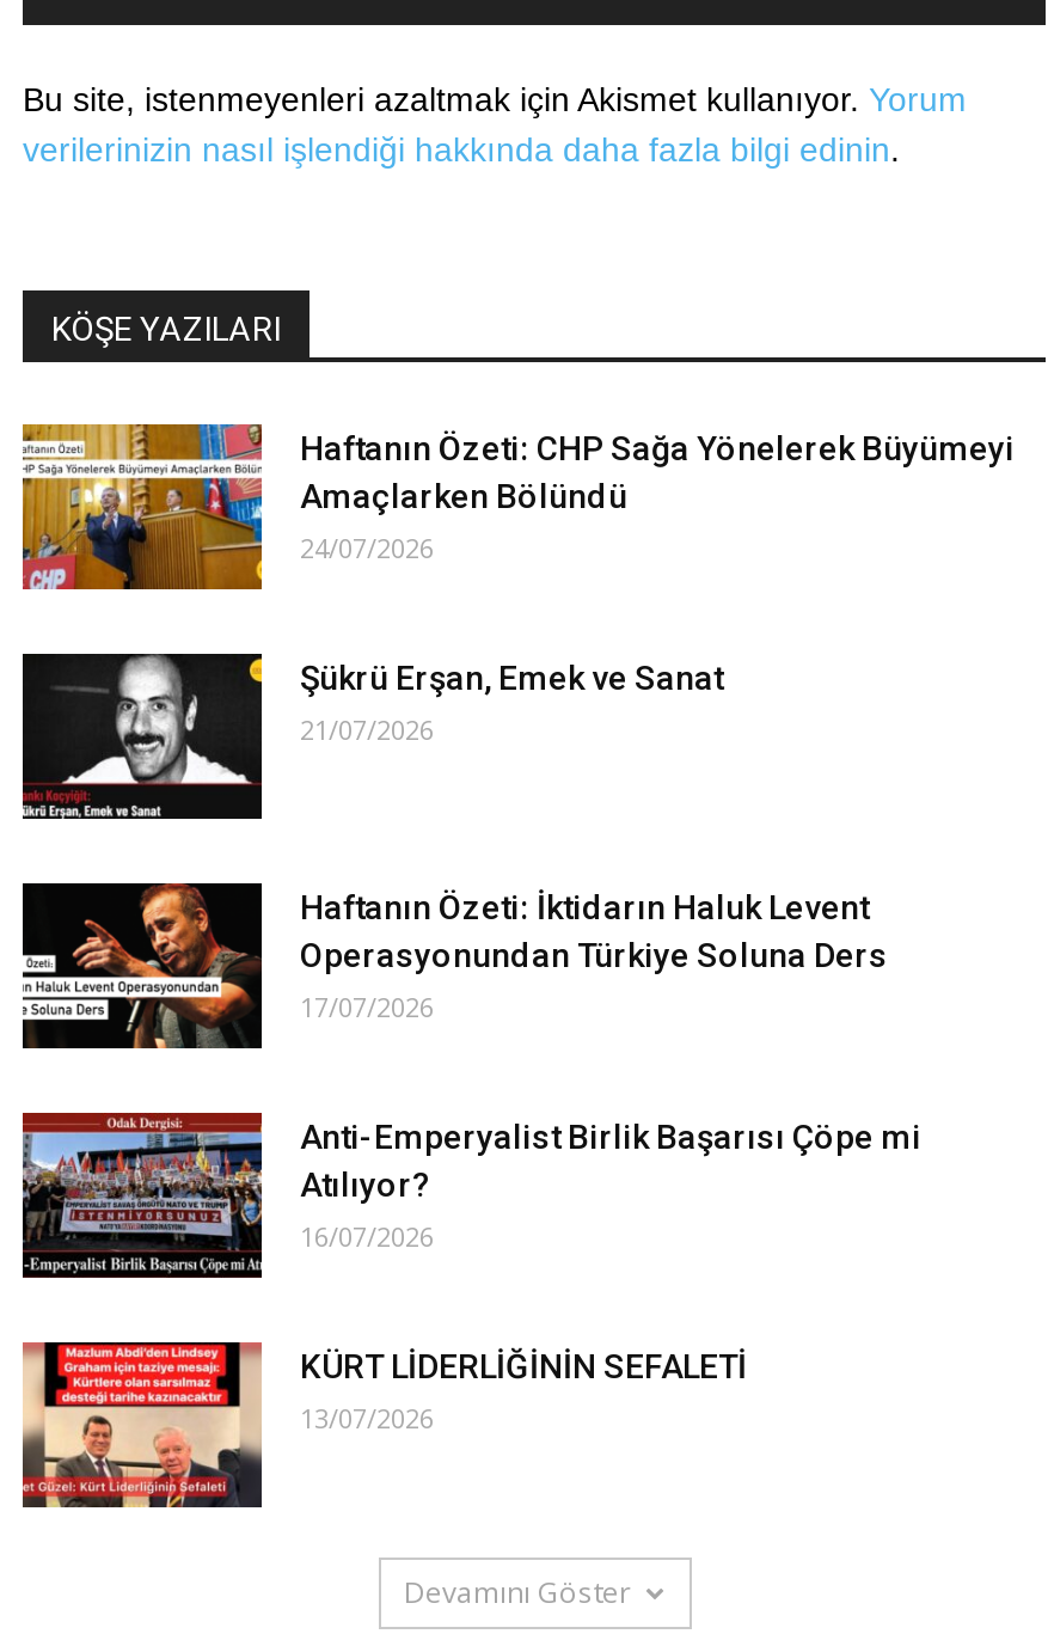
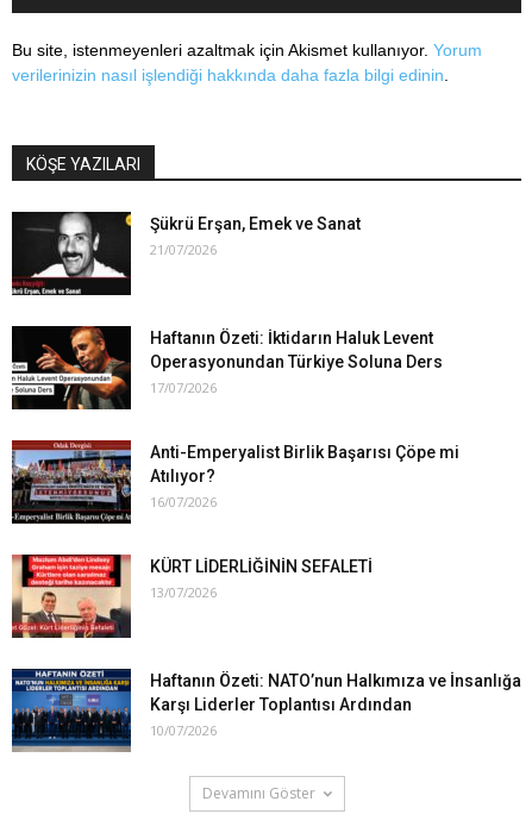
[20,422,1015,592] [image] | Haftanın Özeti: CHP Sağa Yönelerek Büyümeyi | Amaçlarken Bölündü | 24/07/2026 -> none
moved [25,654,921,1435] -> [13,212,459,601]: [image] | Şükrü Erşan, Emek ve Sanat | 21/07/2026 | ... | KÜRT LİDERLİĞİNİN SEFALETİ | 13/07/2026
none -> [11,668,521,751] [image] | Haftanın Özeti: NATO’nun Halkımıza ve İnsanlığa | Karşı Liderler Toplantısı Ardından | 10/07/2026

